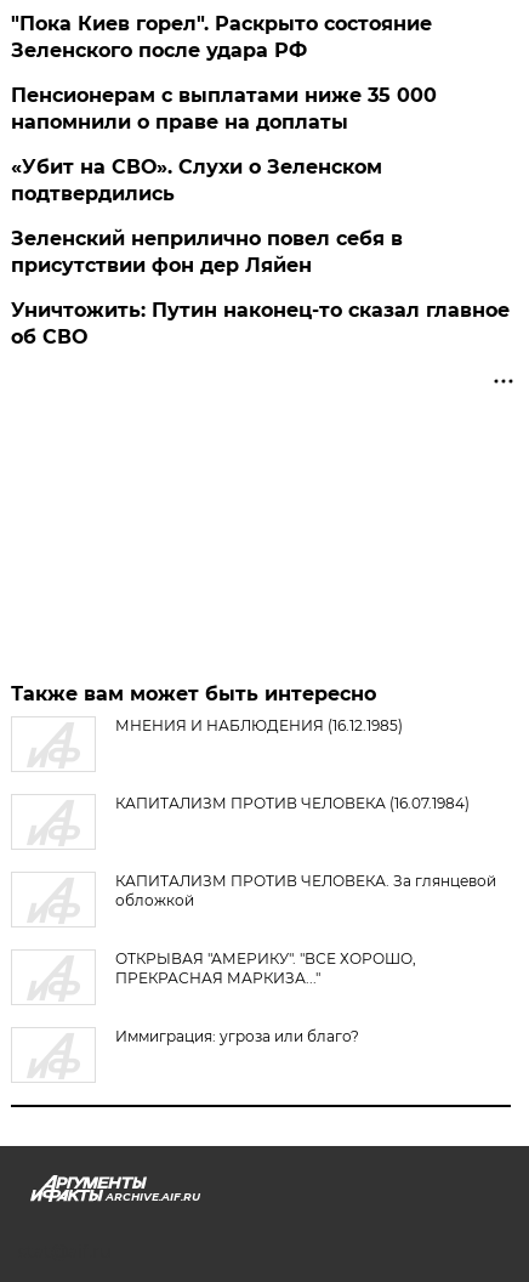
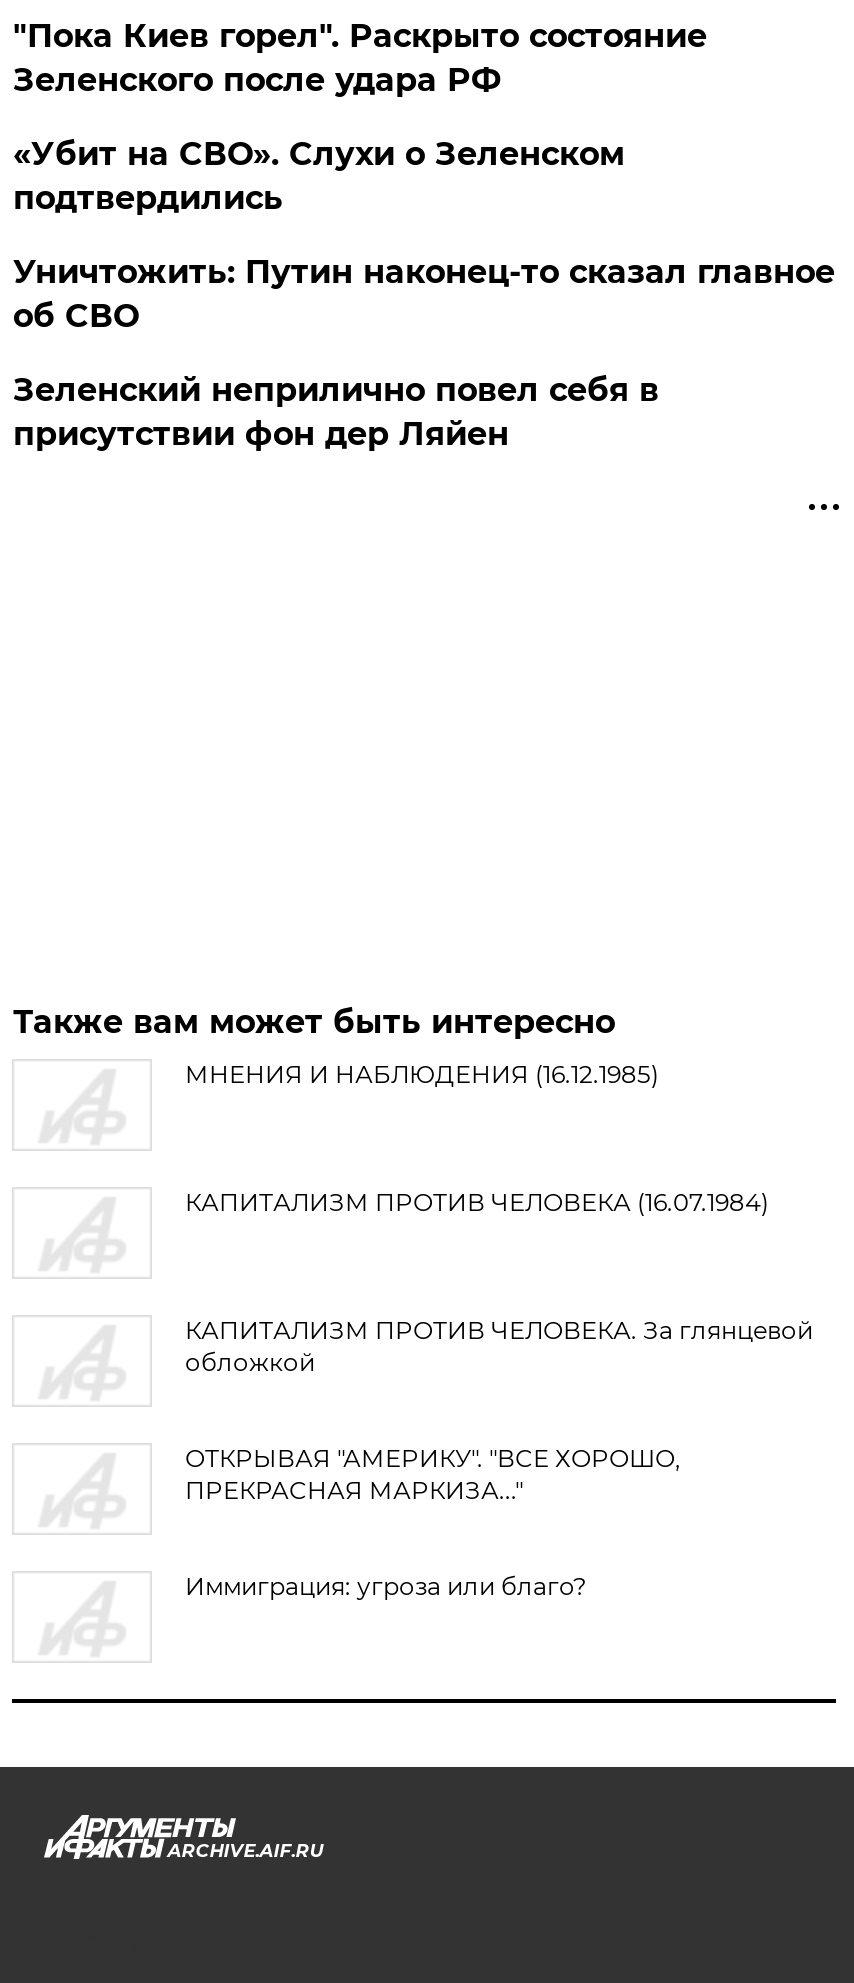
[11,84,437,134] Пенсионерам с выплатами ниже 35 000 | напомнили о праве на доплаты -> none
moved [11,299,510,348] -> [13,253,835,335]: Уничтожить: Путин наконец-то сказал главное | об СВО

